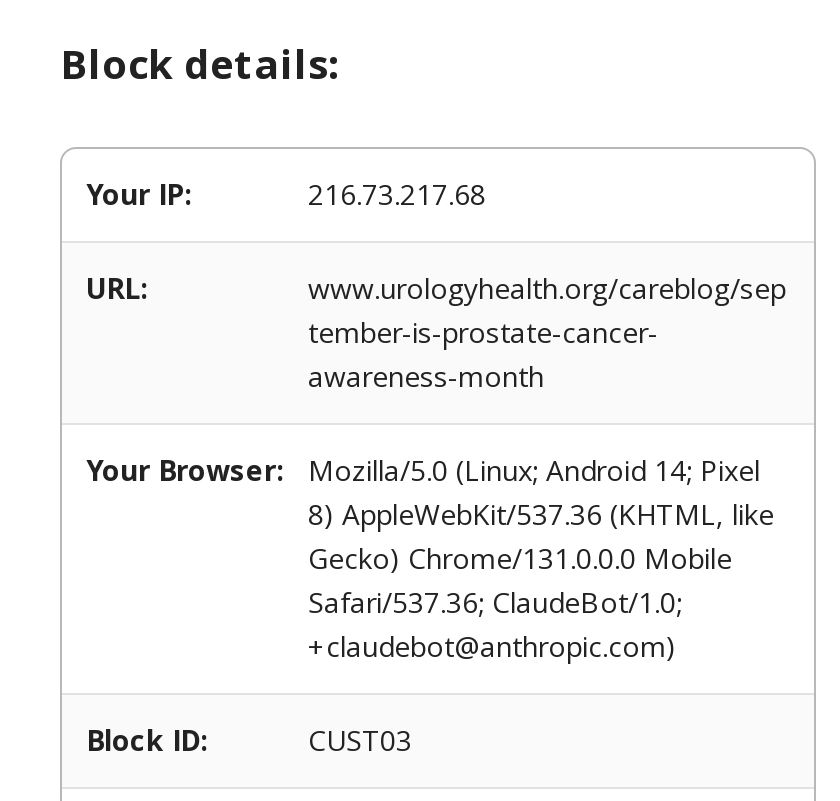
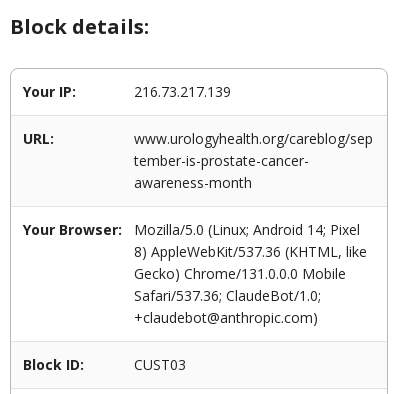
[308,175,486,213] 216.73.217.68 -> [134,82,231,101] 216.73.217.139

